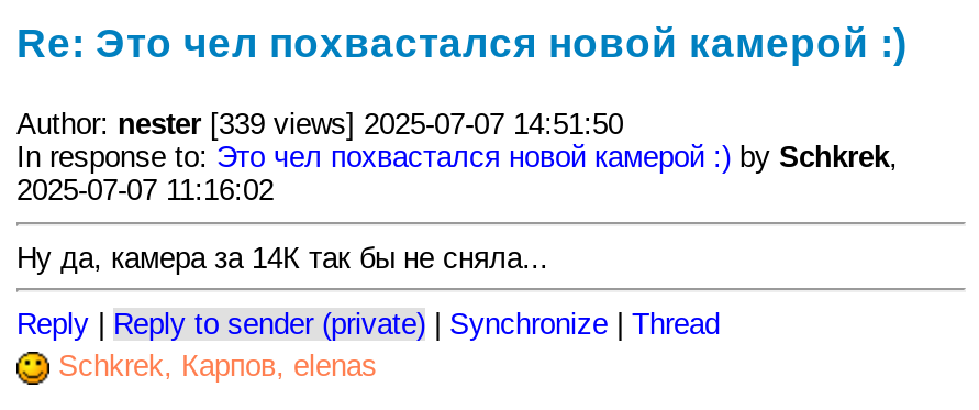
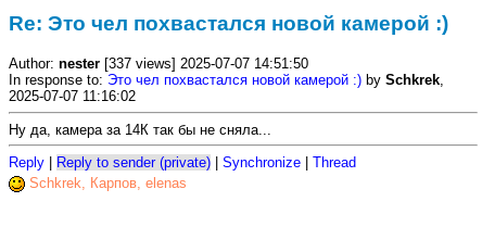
[16,108,623,141] Author: nester [339 views] 2025-07-07 14:51:50 -> [9,56,308,72] Author: nester [337 views] 2025-07-07 14:51:50

